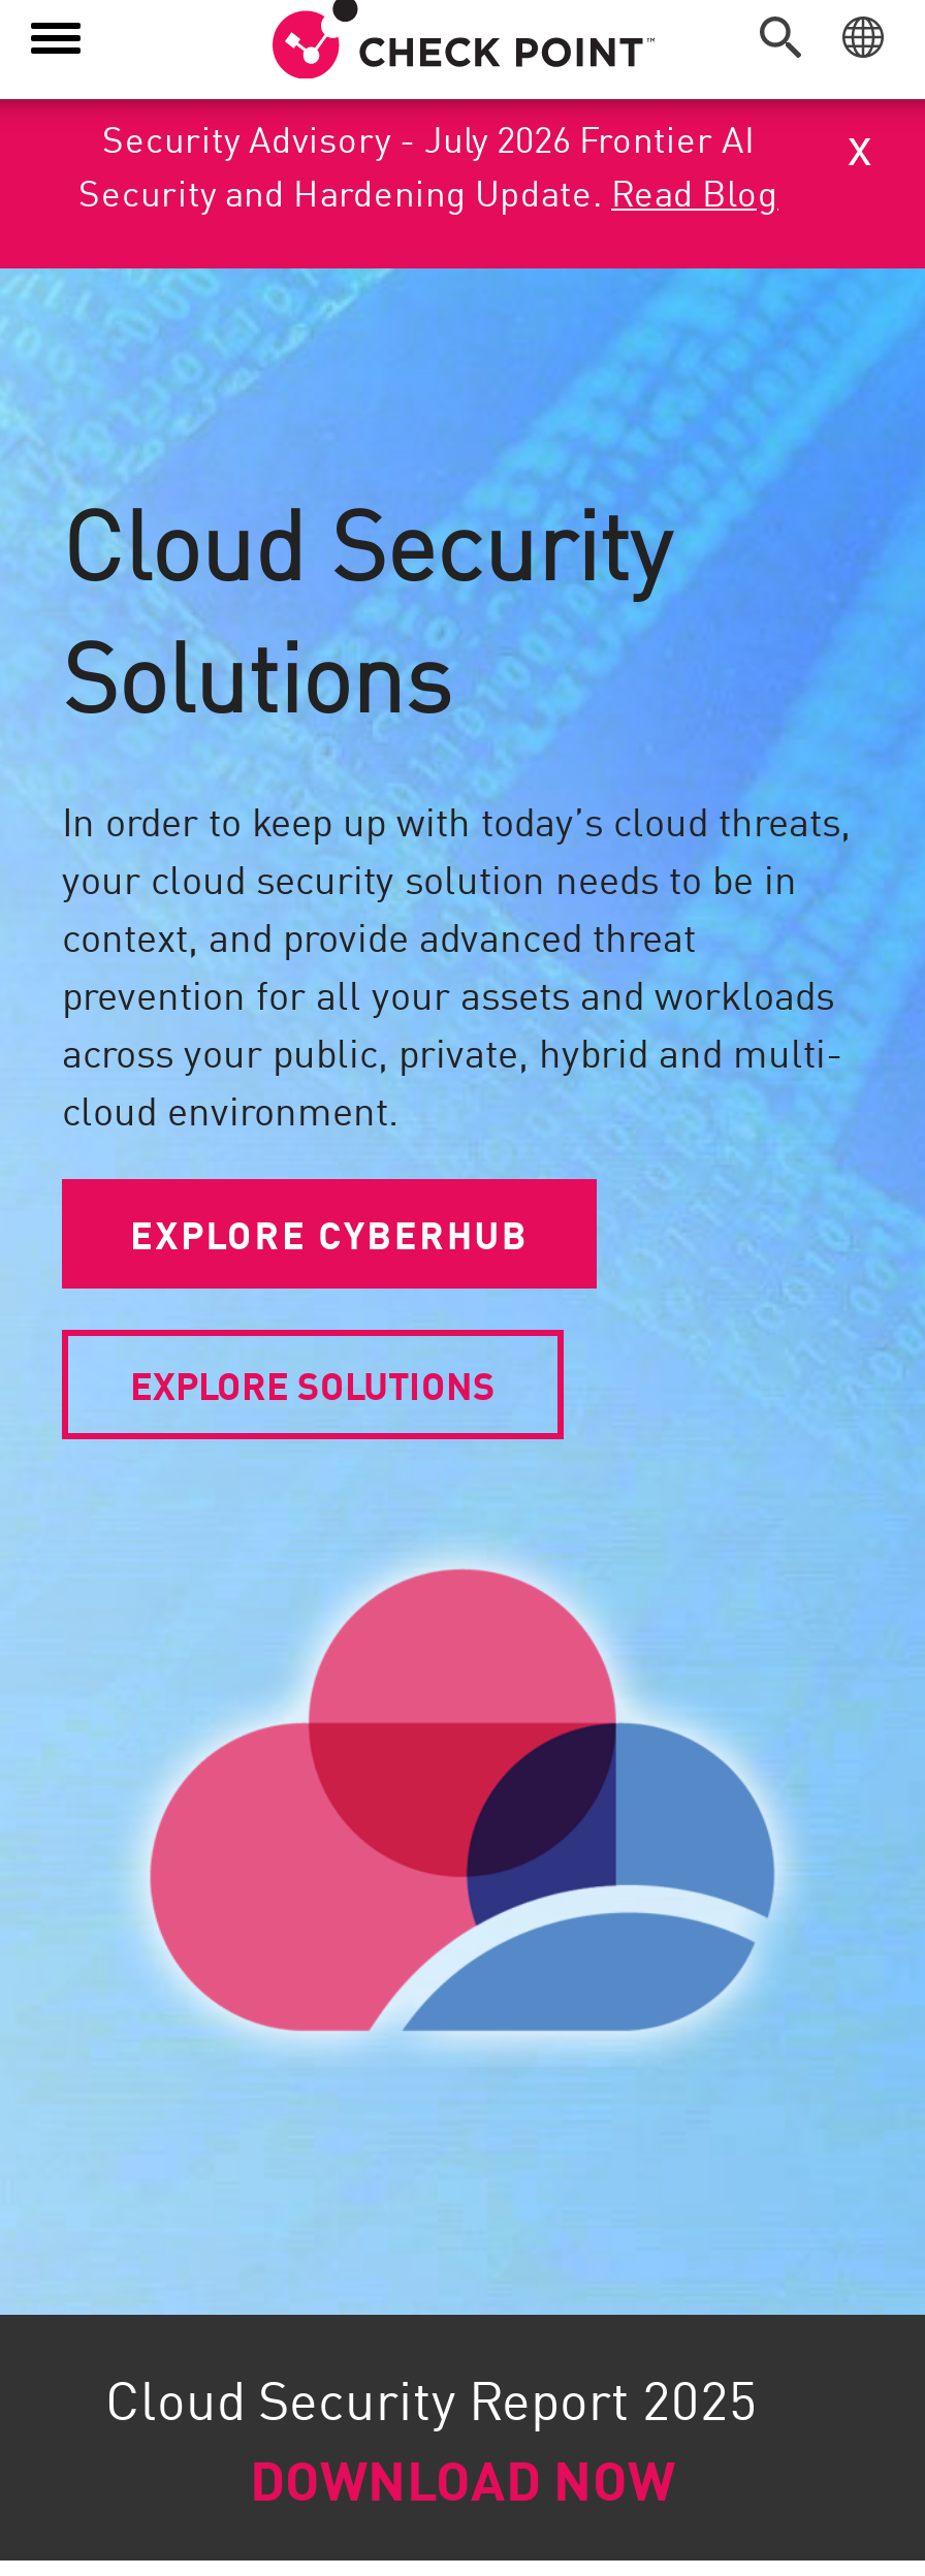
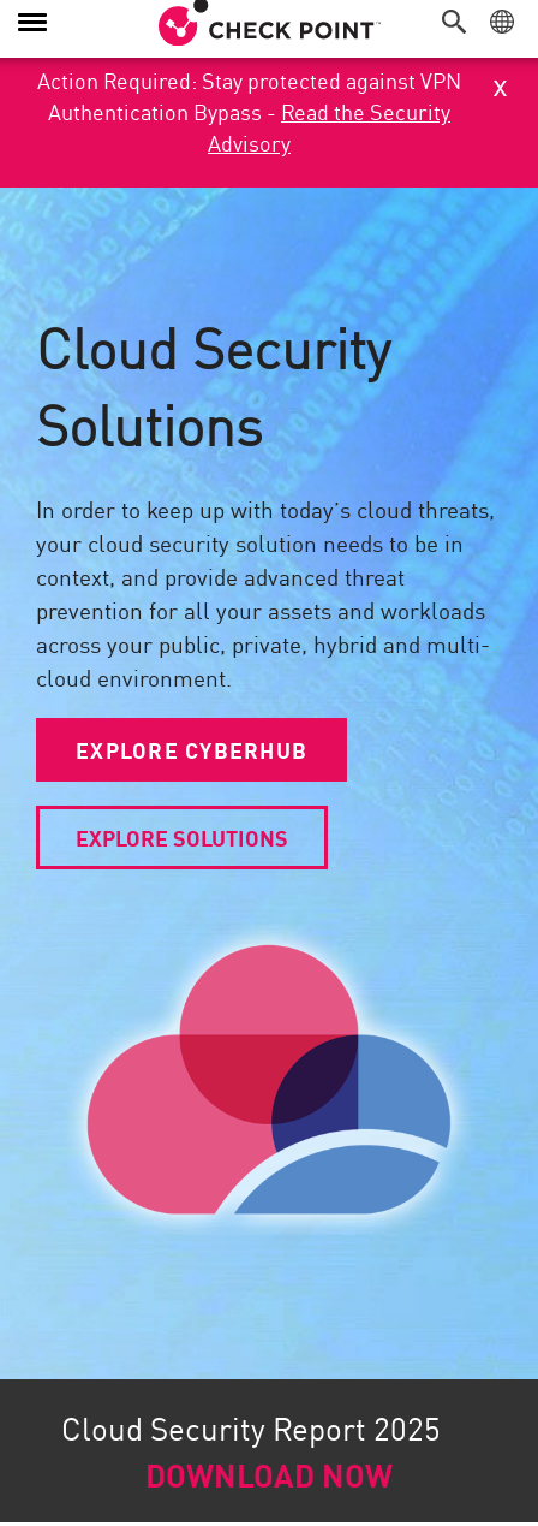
[78,109,778,217] Security Advisory - July 2026 Frontier AI | Security and Hardening Update. Read Blog -> [37,64,461,158] Action Required: Stay protected against VPN | Authentication Bypass - Read the Security | Advisory

